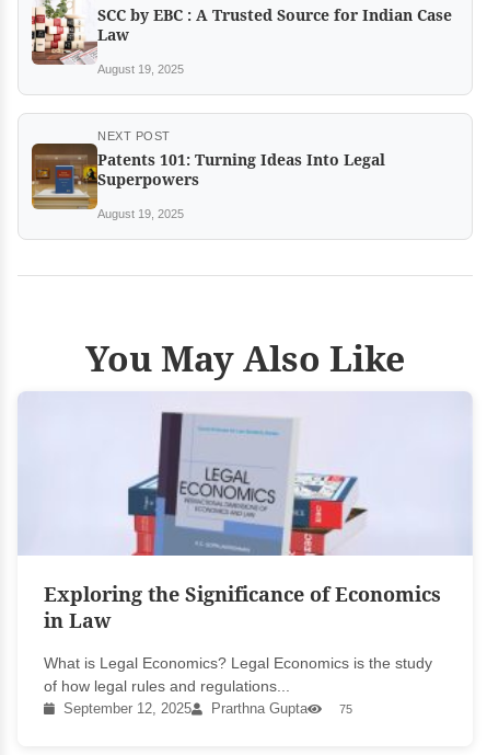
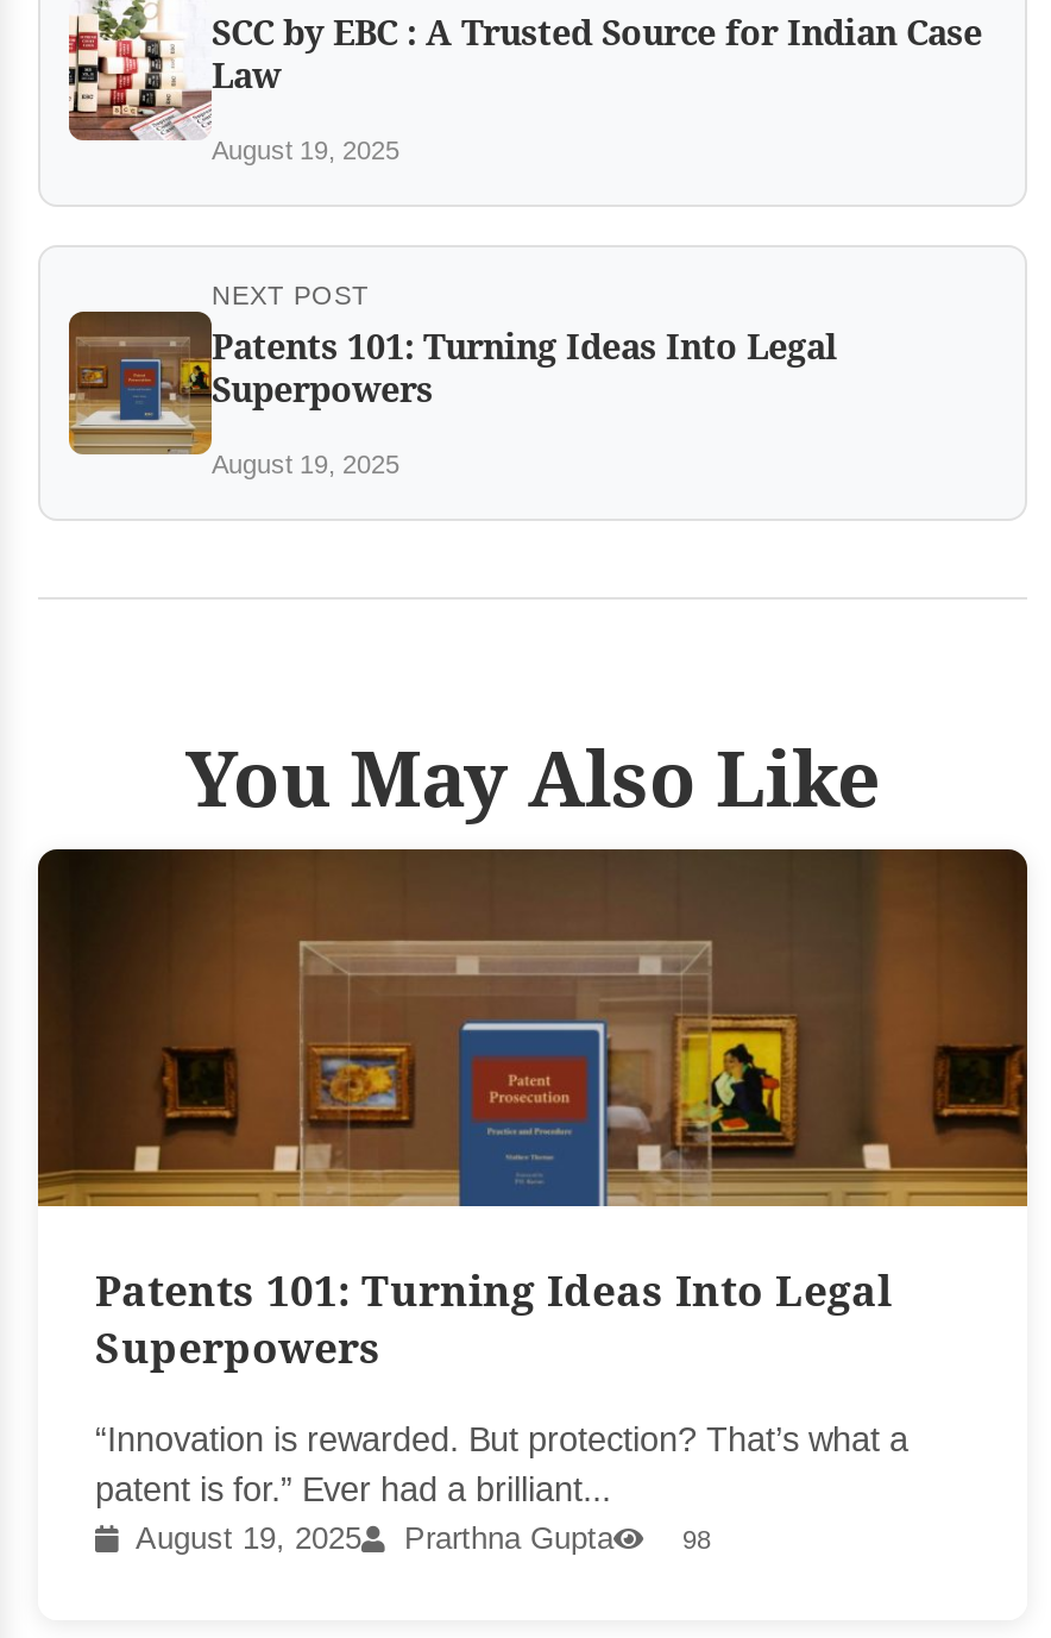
[18,391,473,632] [image] | Exploring the Significance of Economics | in Law -> [36,847,1030,1373] [image] | Patents 101: Turning Ideas Into Legal | Superpowers
[44,654,432,717] What is Legal Economics? Legal Economics is the study | of how legal rules and regulations... | September 12, 2025 -> [95,1420,908,1556] “Innovation is rewarded. But protection? That’s what a | patent is for.” Ever had a brilliant... | August 19, 2025
[339,702,352,716] 75 -> [682,1525,711,1554] 98

